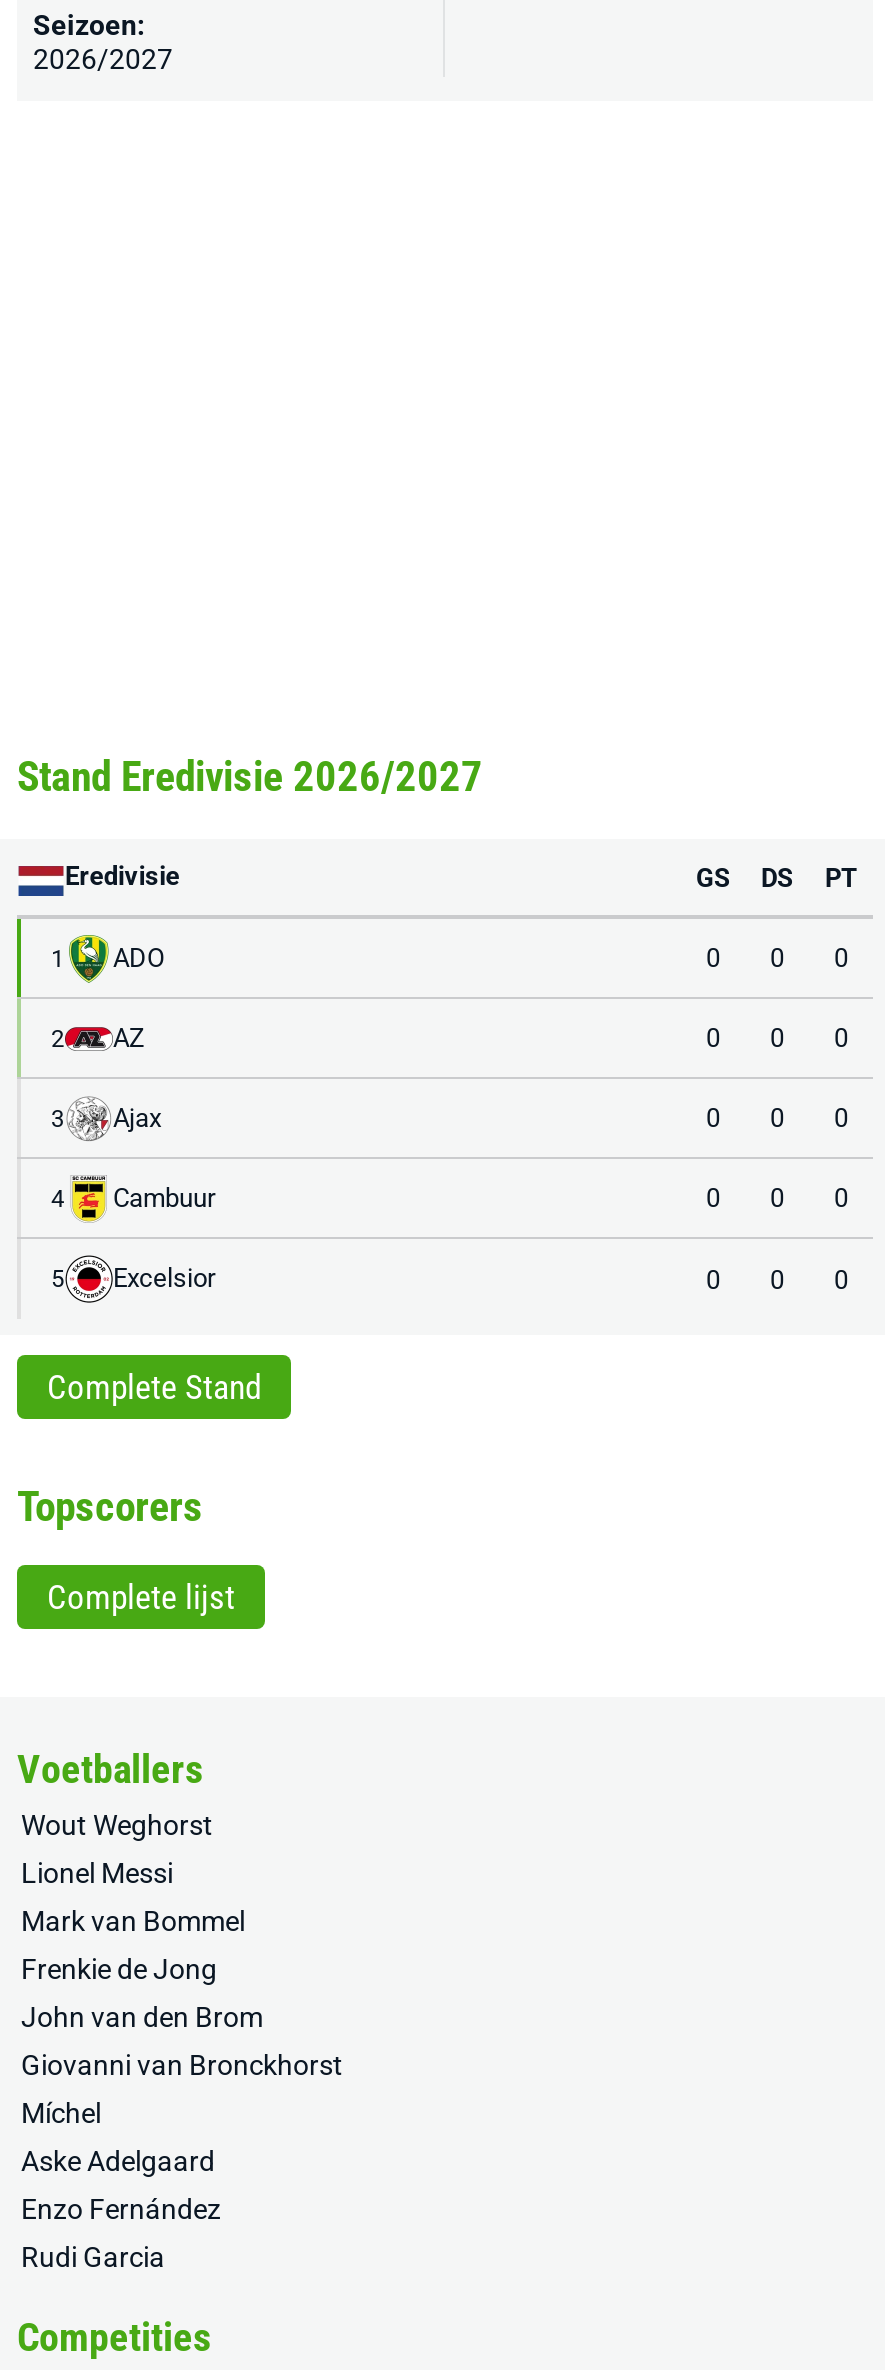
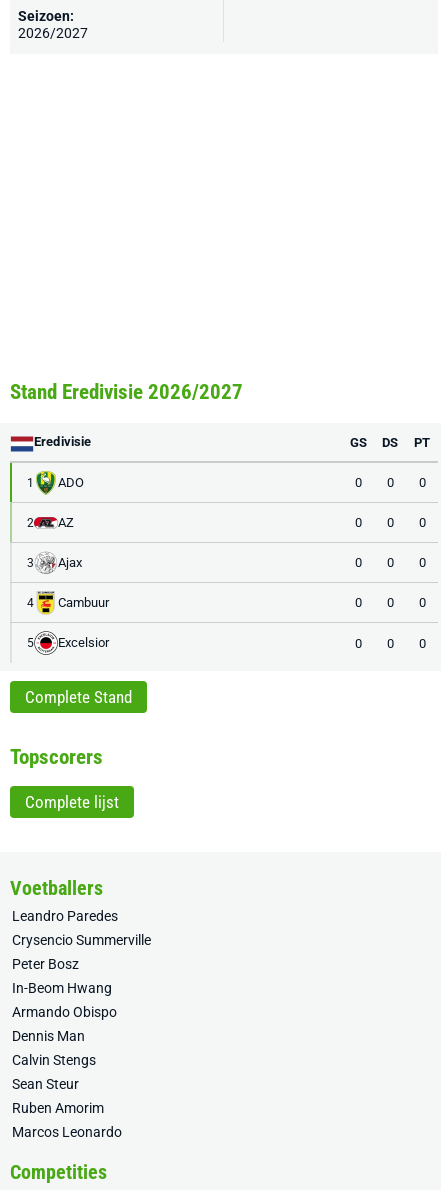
[21,1809,213,1841] Wout Weghorst -> [12,908,118,924] Leandro Paredes
[21,1857,173,1889] Lionel Messi -> [12,932,151,948] Crysencio Summerville
[21,1905,245,1937] Mark van Bommel -> [12,956,79,972] Peter Bosz
[21,1953,217,1985] Frenkie de Jong -> [12,980,112,996] In-Beom Hwang
[21,2001,263,2033] John van den Brom -> [12,1004,117,1020] Armando Obispo
[21,2049,343,2081] Giovanni van Bronckhorst -> [12,1028,85,1044] Dennis Man
[21,2097,101,2129] Míchel -> [12,1052,96,1068] Calvin Stengs
[21,2145,215,2177] Aske Adelgaard -> [12,1076,79,1092] Sean Steur
[21,2193,221,2225] Enzo Fernández -> [12,1100,104,1116] Ruben Amorim
[21,2241,165,2273] Rudi Garcia -> [12,1124,122,1140] Marcos Leonardo

